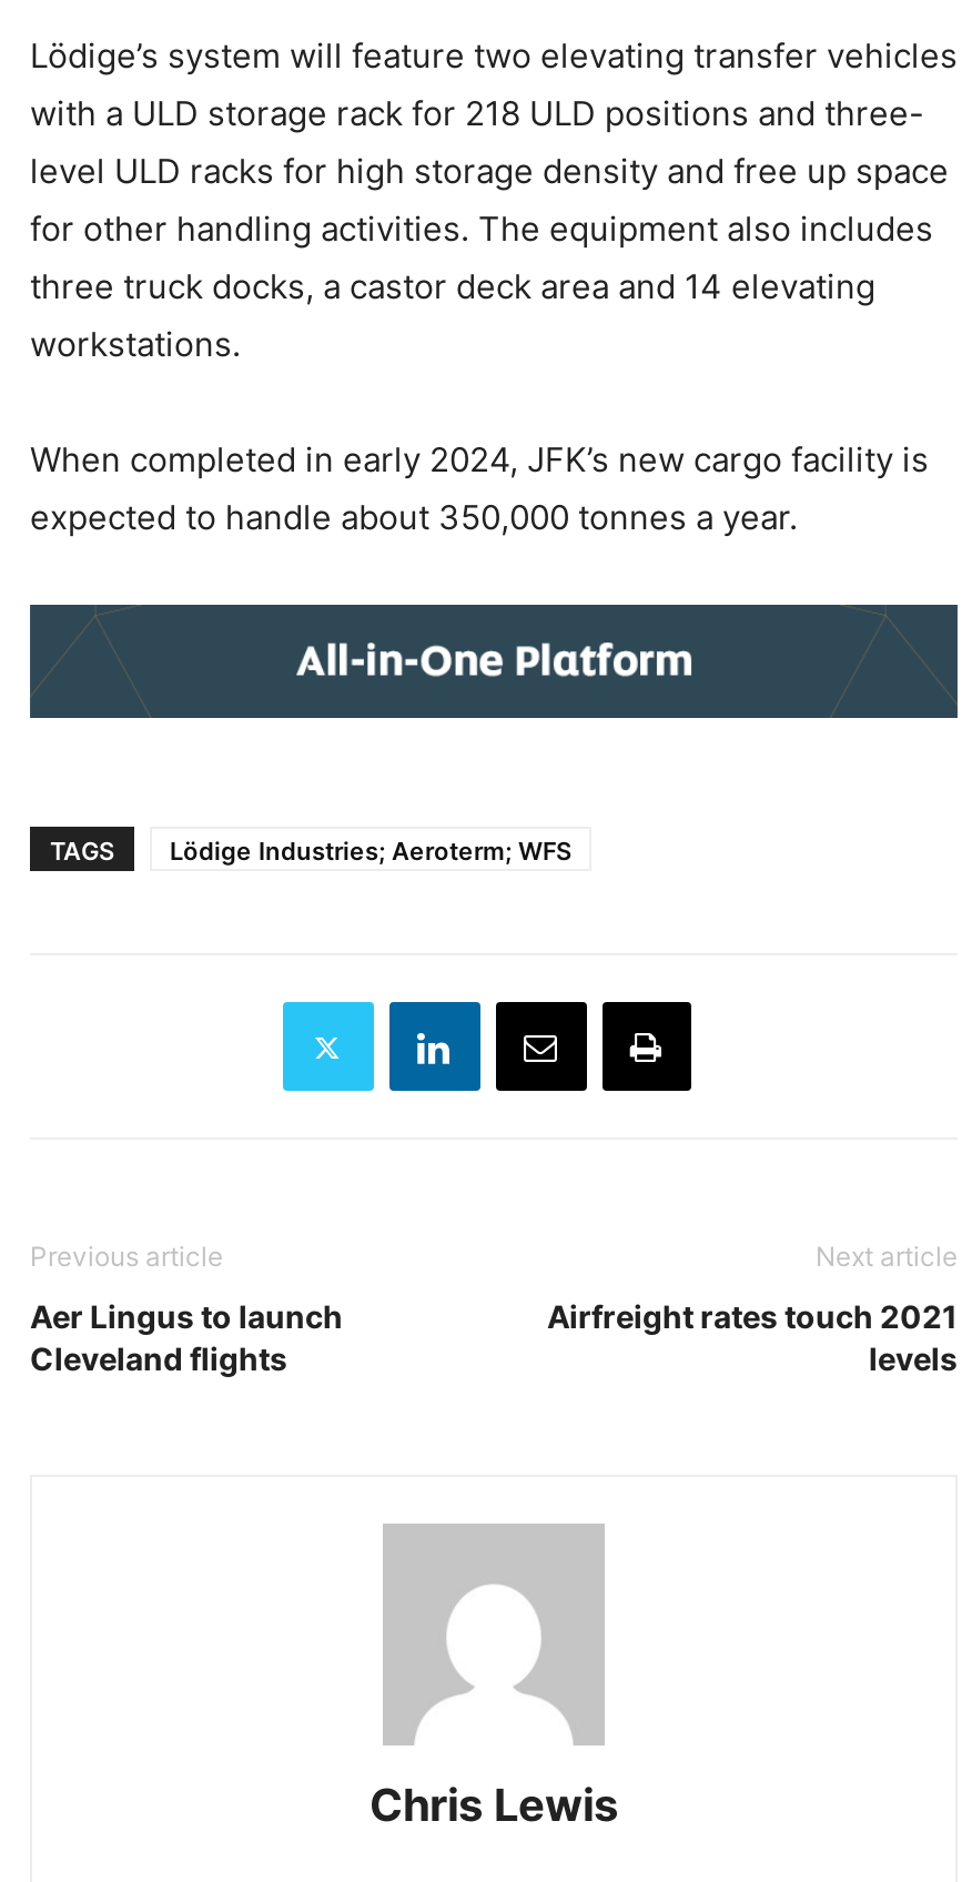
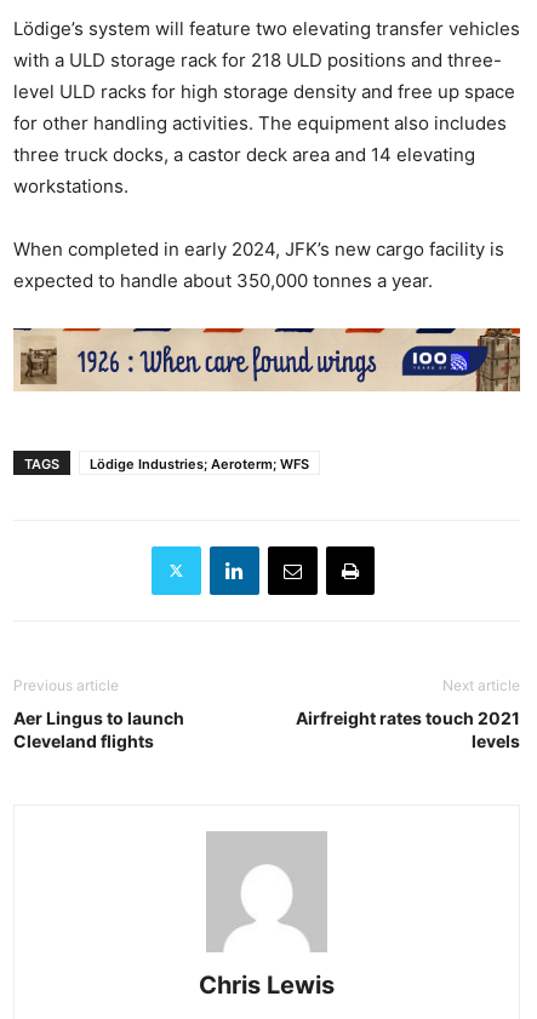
[28,601,960,719] [image] -> [13,327,521,393] [image]

